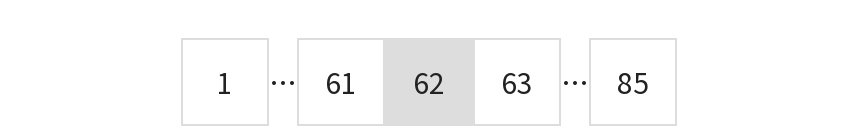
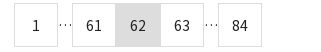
[617,61,649,101] 85 -> [232,14,248,34] 84

